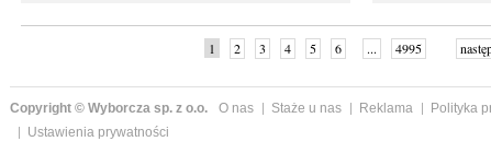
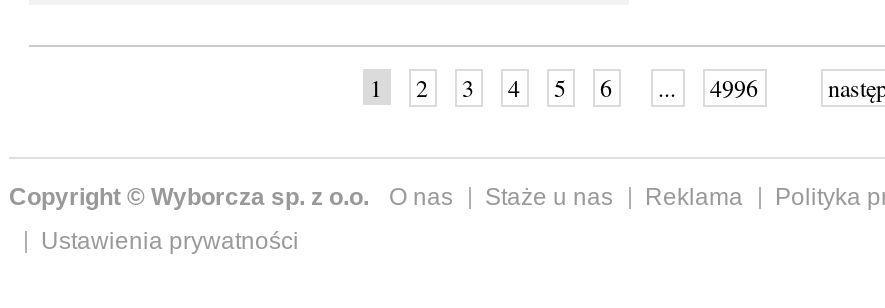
[395,39,421,57] 4995 -> [710,71,758,103] 4996

